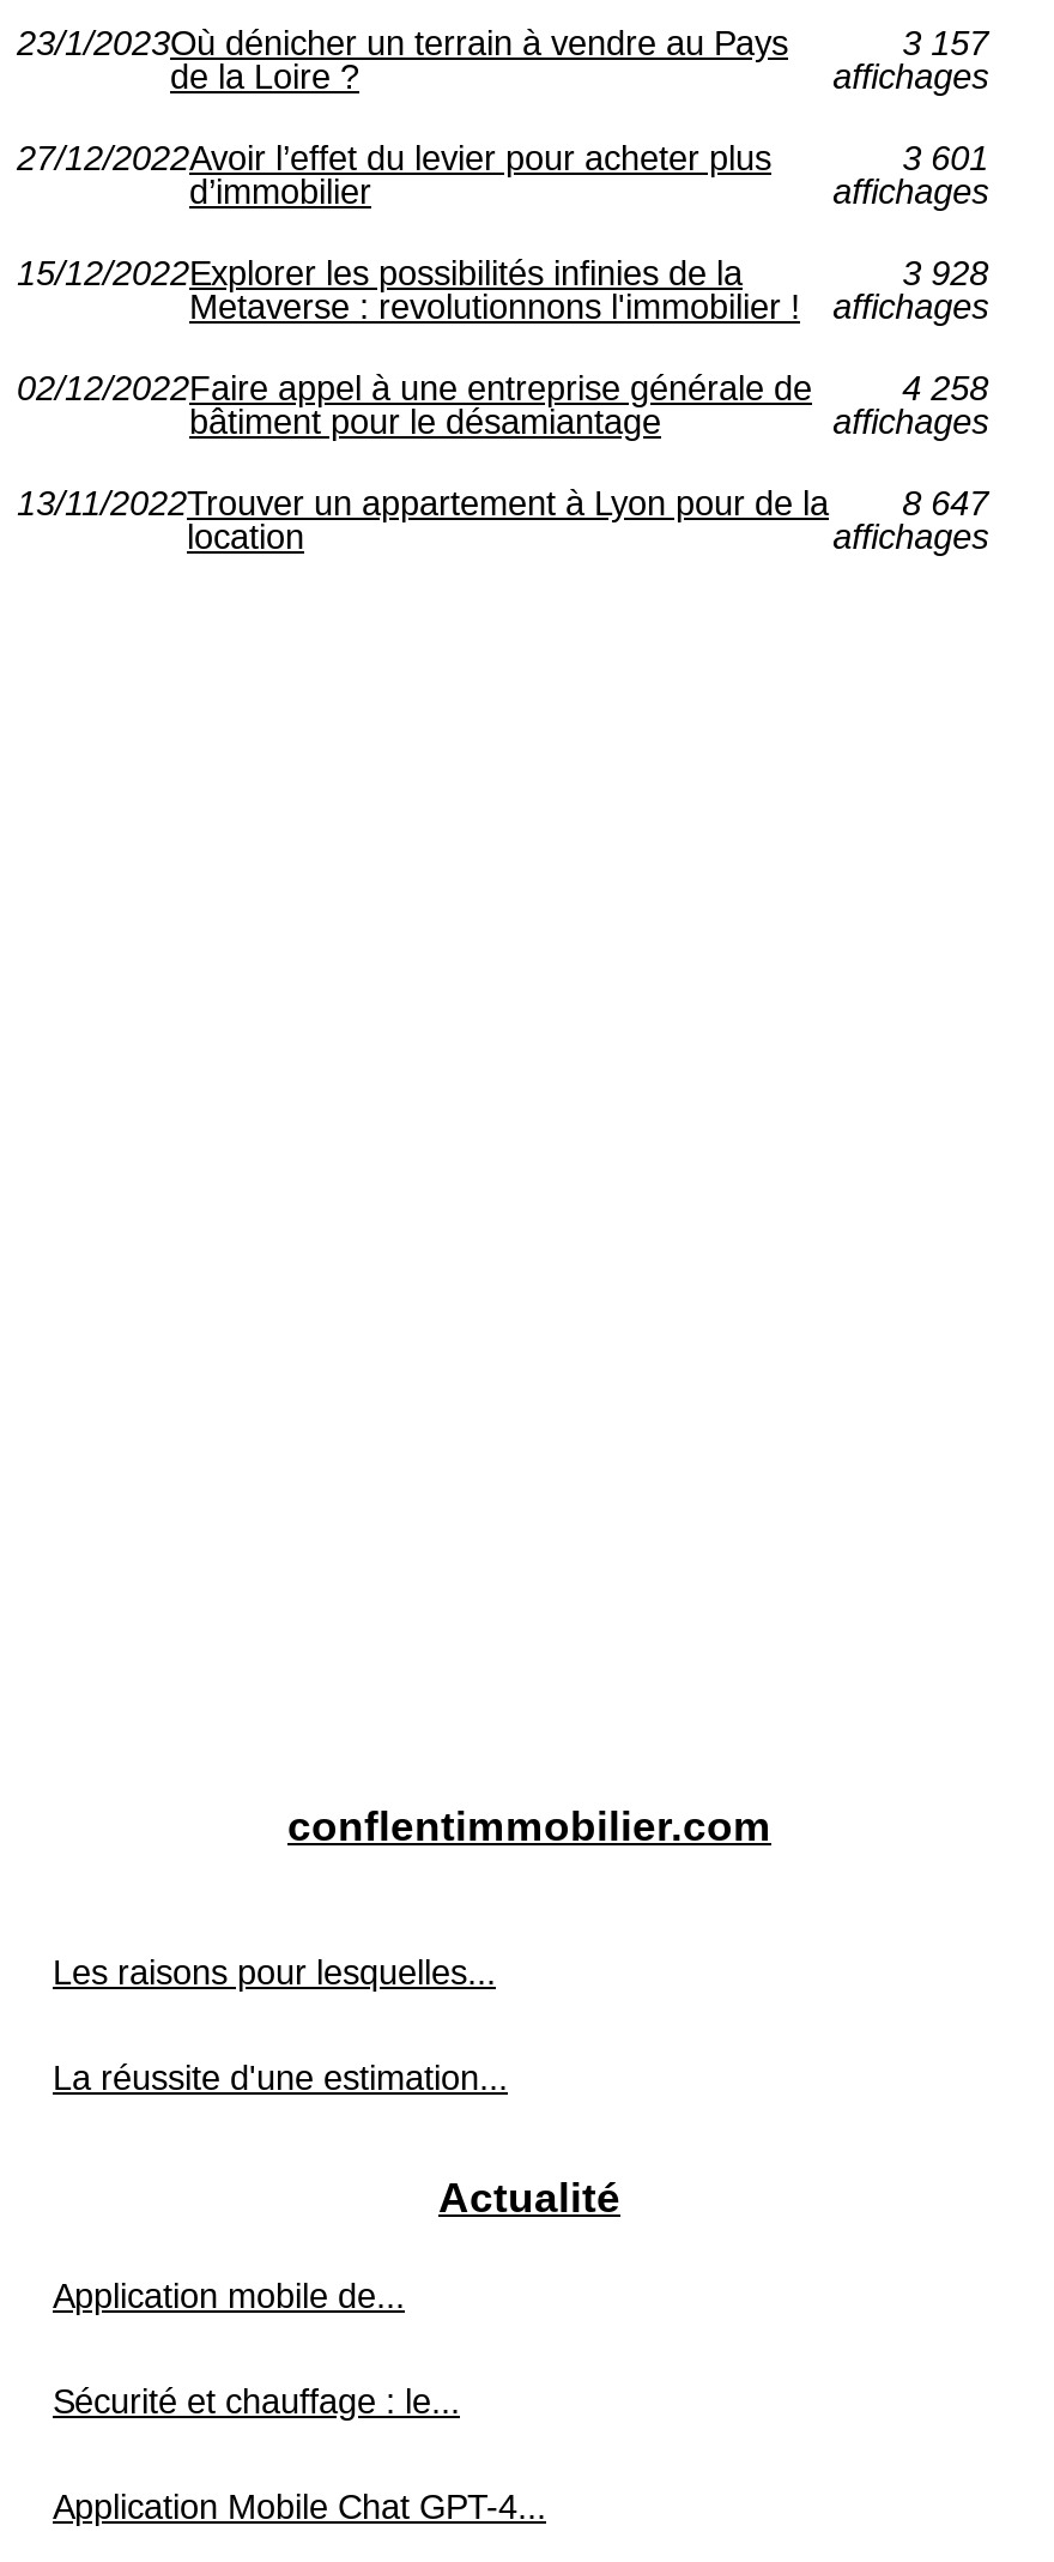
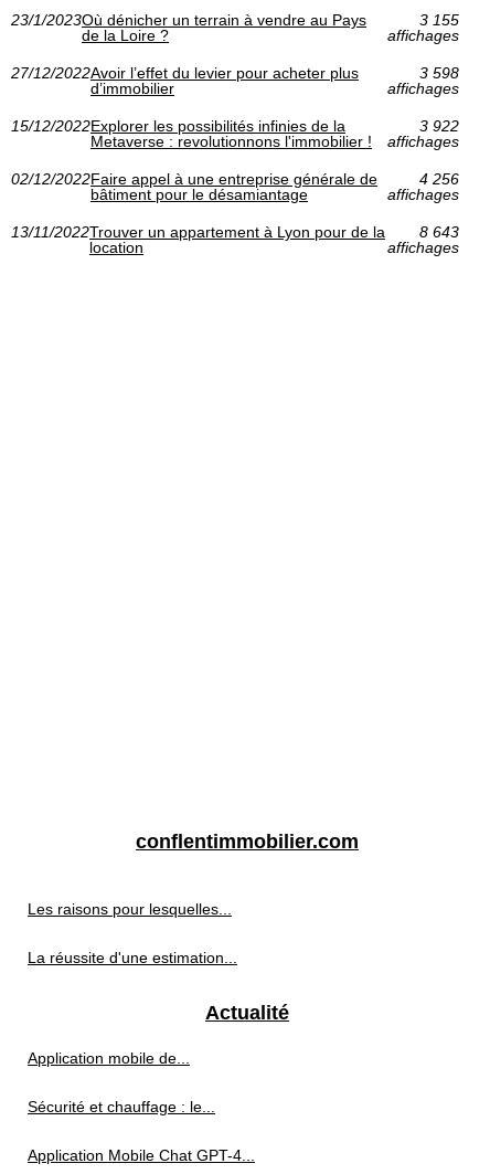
[902,25,988,63] 3 157 -> [419,11,459,29] 3 155
[902,140,988,178] 3 601 -> [419,64,459,82] 3 598
[902,255,988,293] 3 928 -> [419,117,459,135] 3 922
[902,370,988,408] 4 258 -> [419,170,459,188] 4 256
[17,485,988,523] 13/11/2022Trouver un appartement à Lyon pour de la 8 647 -> [11,223,459,241] 13/11/2022Trouver un appartement à Lyon pour de la 8 643

